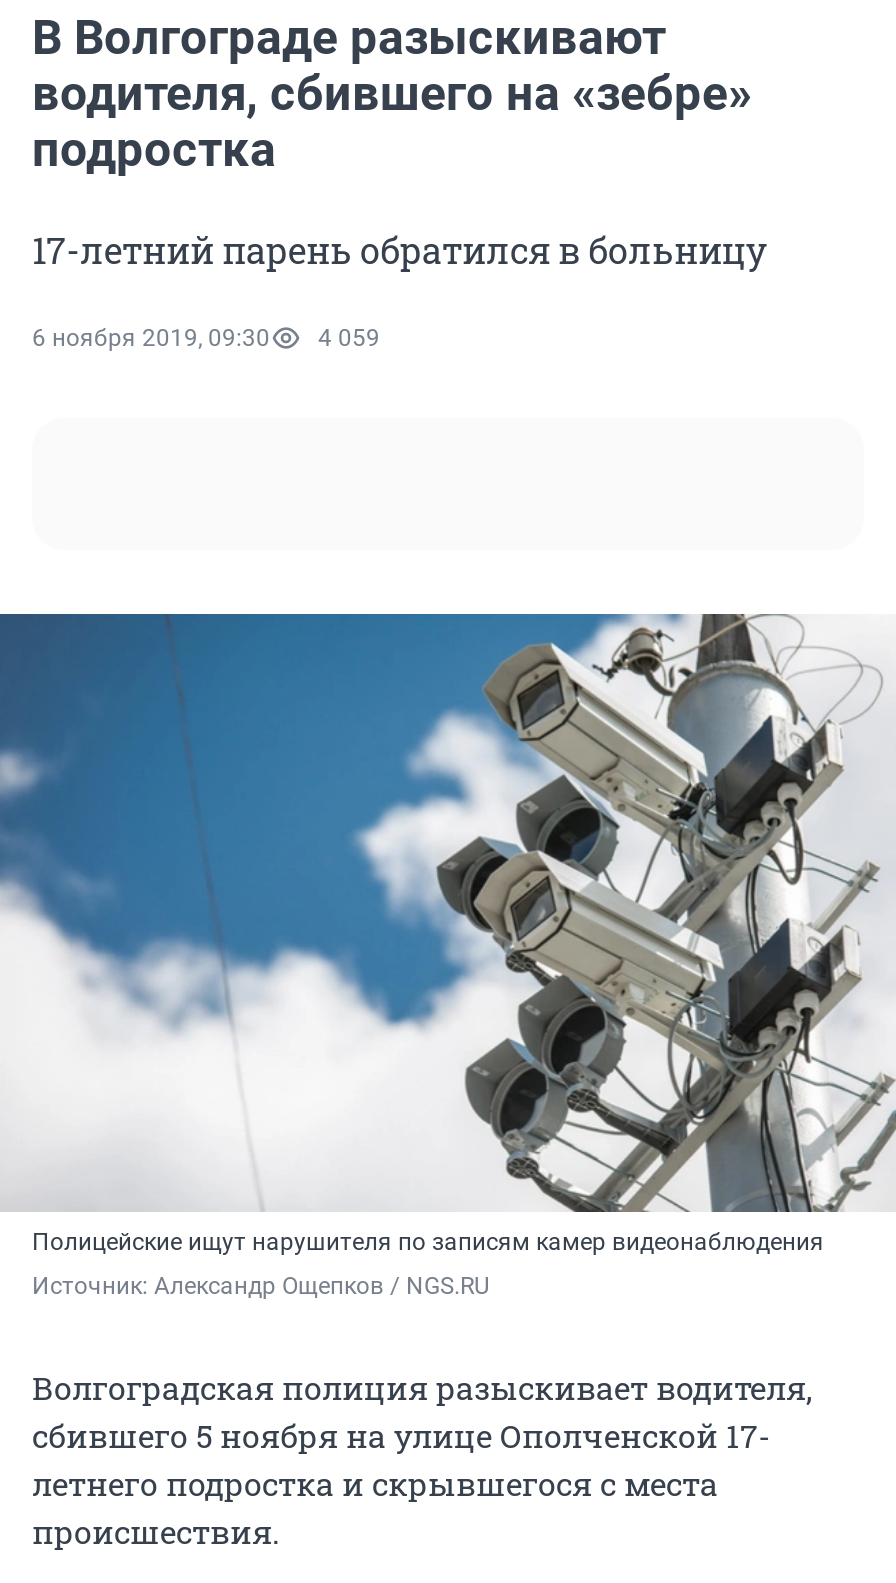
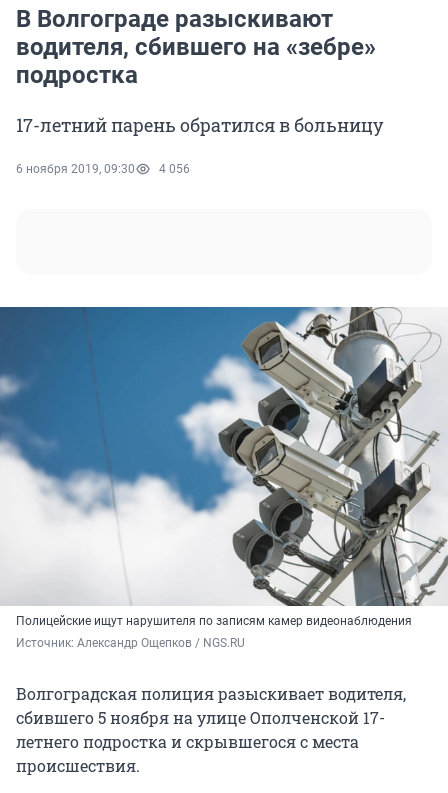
[32,324,380,352] 6 ноября 2019, 09:30 4 059 -> [16,162,190,176] 6 ноября 2019, 09:30 4 056

